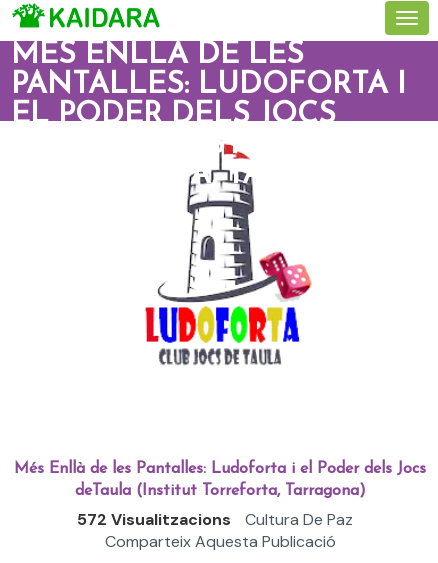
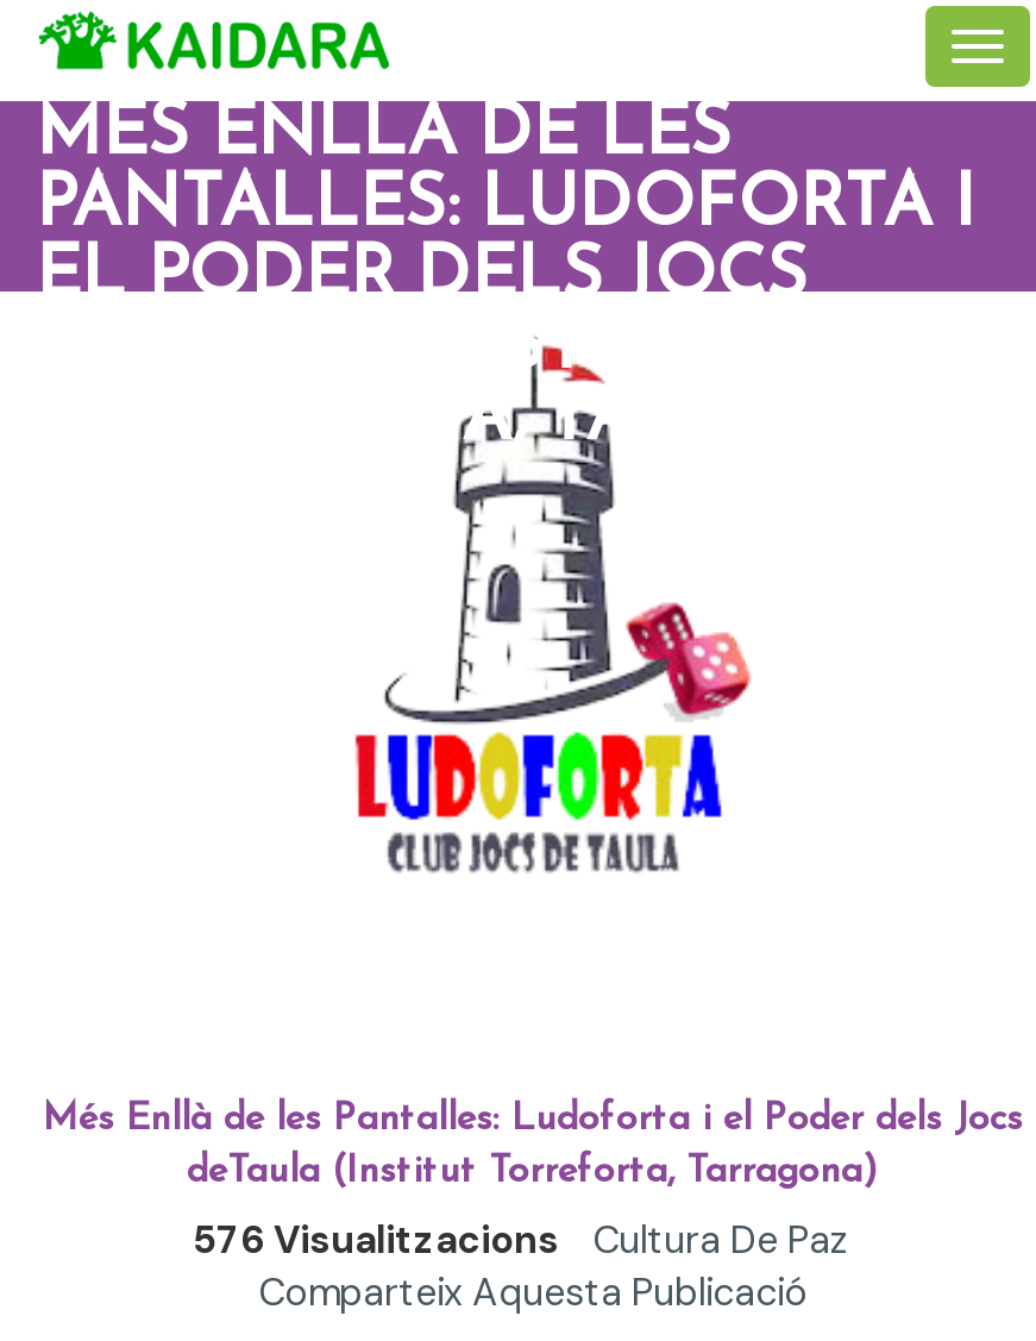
[77,509,231,530] 572 Visualitzacions -> [193,1216,559,1266] 576 Visualitzacions

